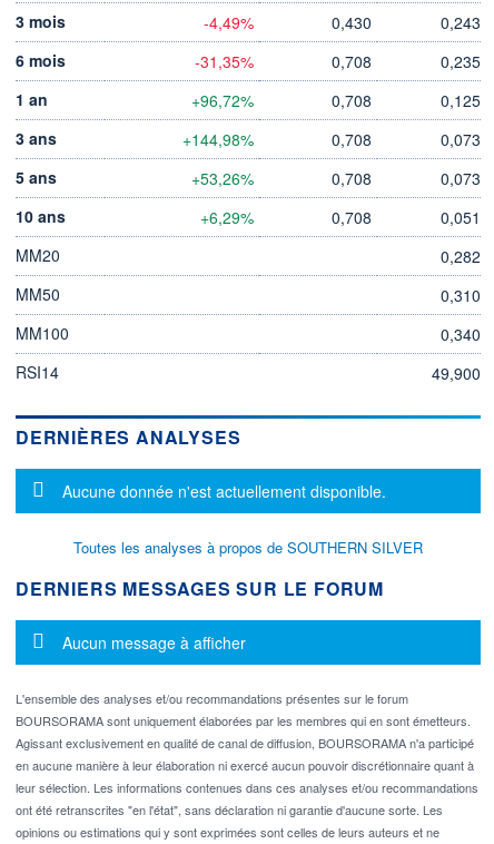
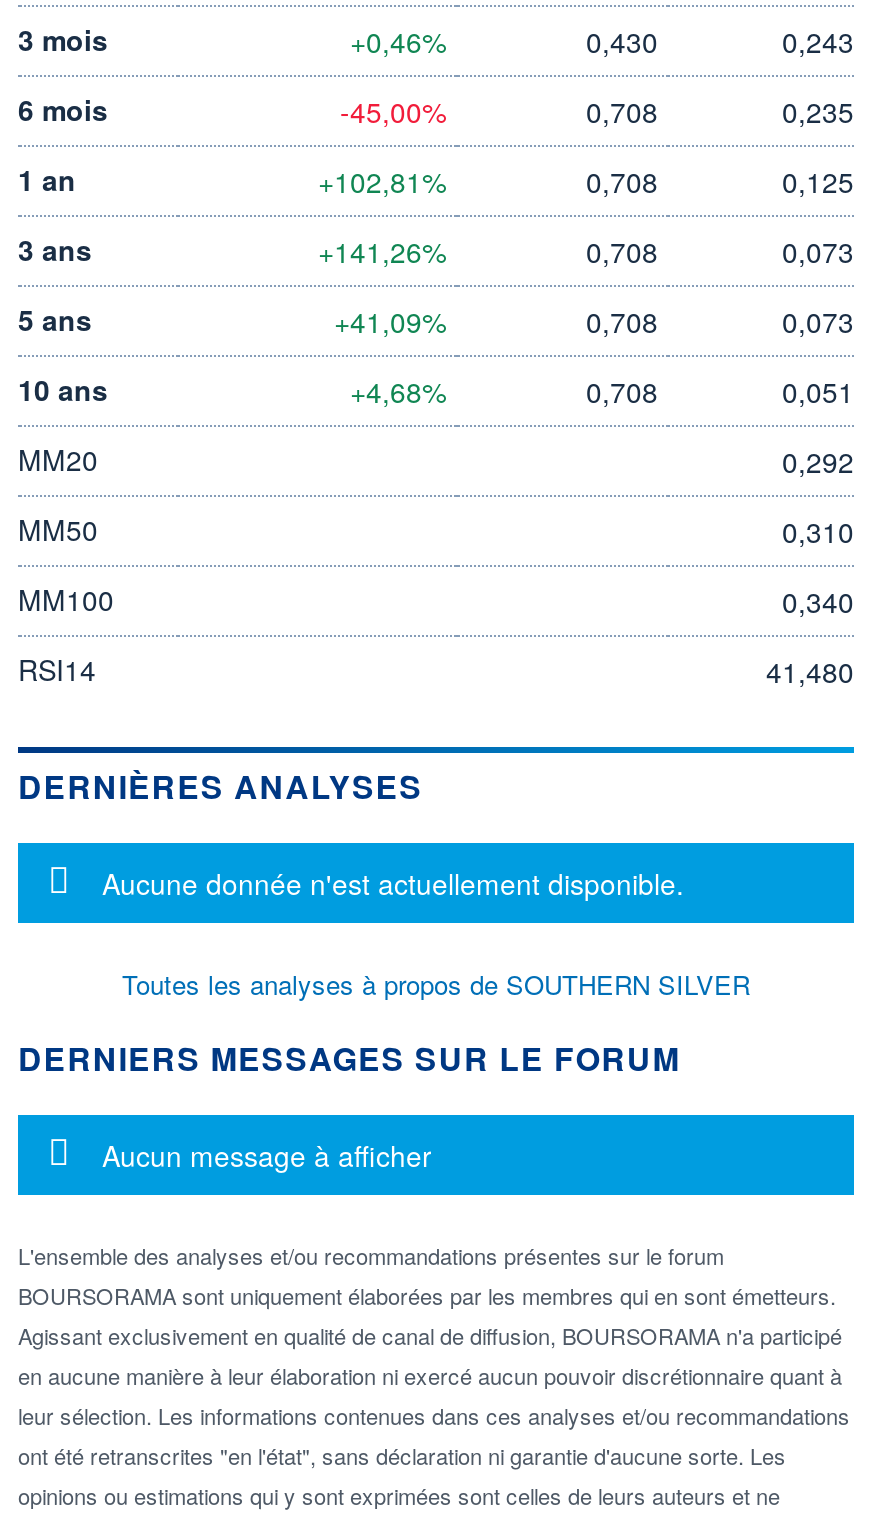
[204,11,254,33] -4,49% -> [350,21,446,61] +0,46%
[195,50,254,72] -31,35% -> [340,91,446,131] -45,00%
[191,89,254,111] +96,72% -> [318,161,446,201] +102,81%
[182,128,254,150] +144,98% -> [318,231,446,271] +141,26%
[191,167,254,189] +53,26% -> [334,301,446,341] +41,09%
[200,206,254,228] +6,29% -> [350,371,446,411] +4,68%
[441,245,481,267] 0,282 -> [782,441,854,481] 0,292
[432,362,481,384] 49,900 -> [766,651,854,691] 41,480

